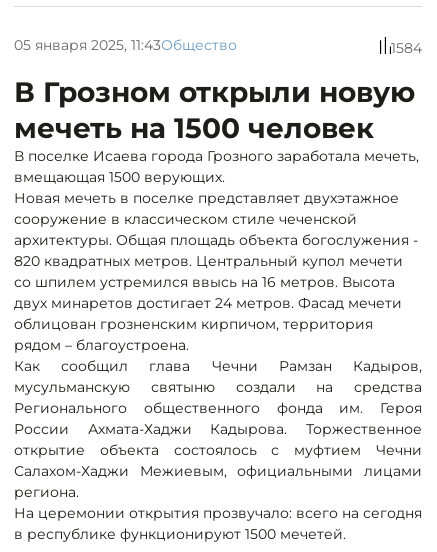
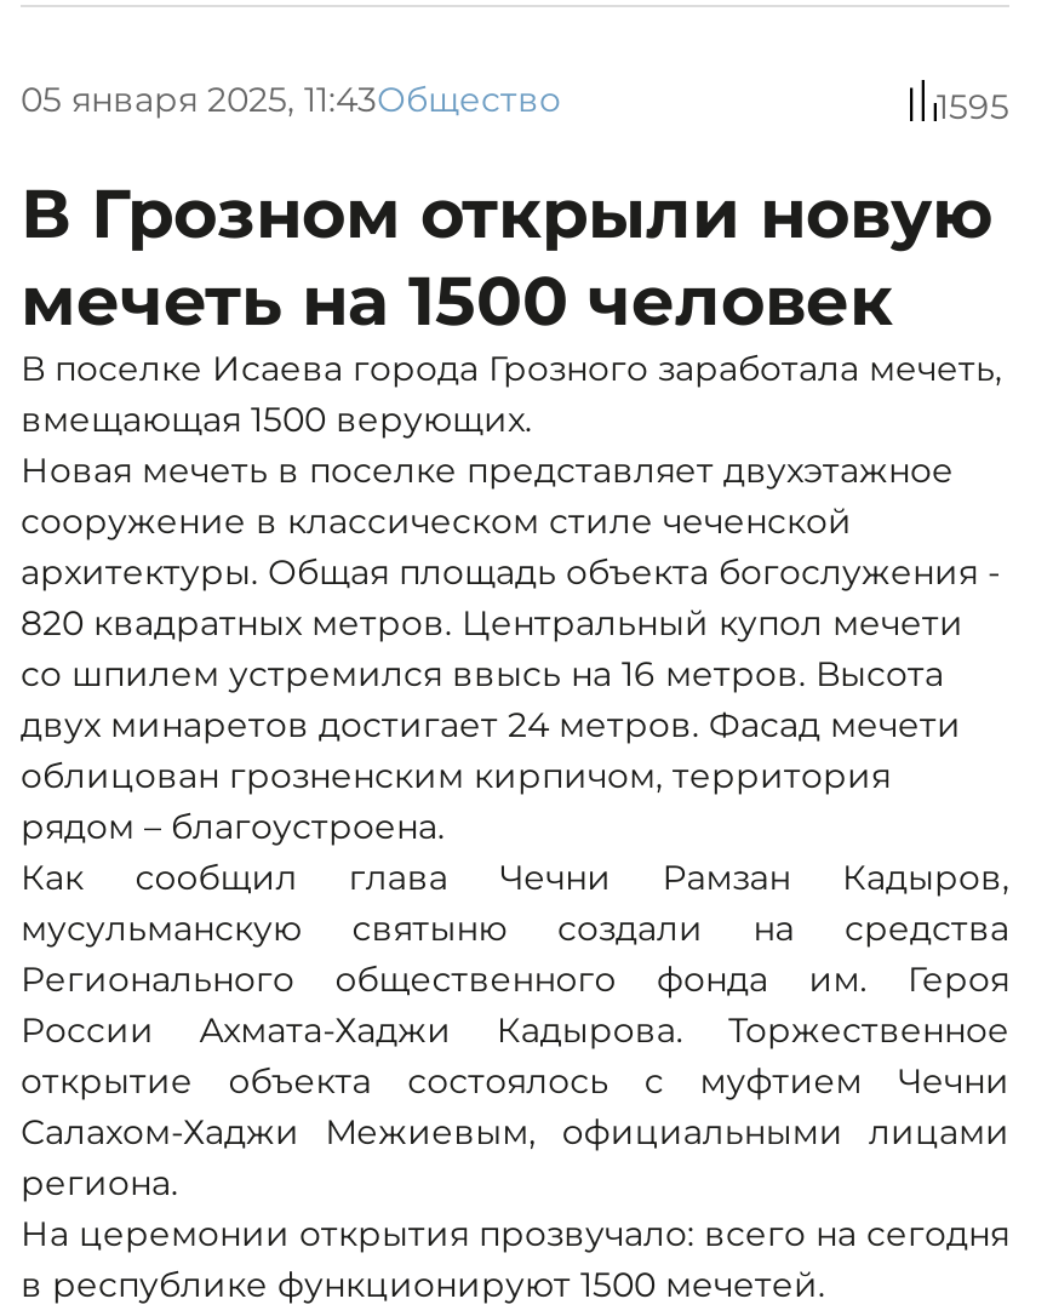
[391,39,422,57] 1584 -> [937,84,1009,128] 1595

